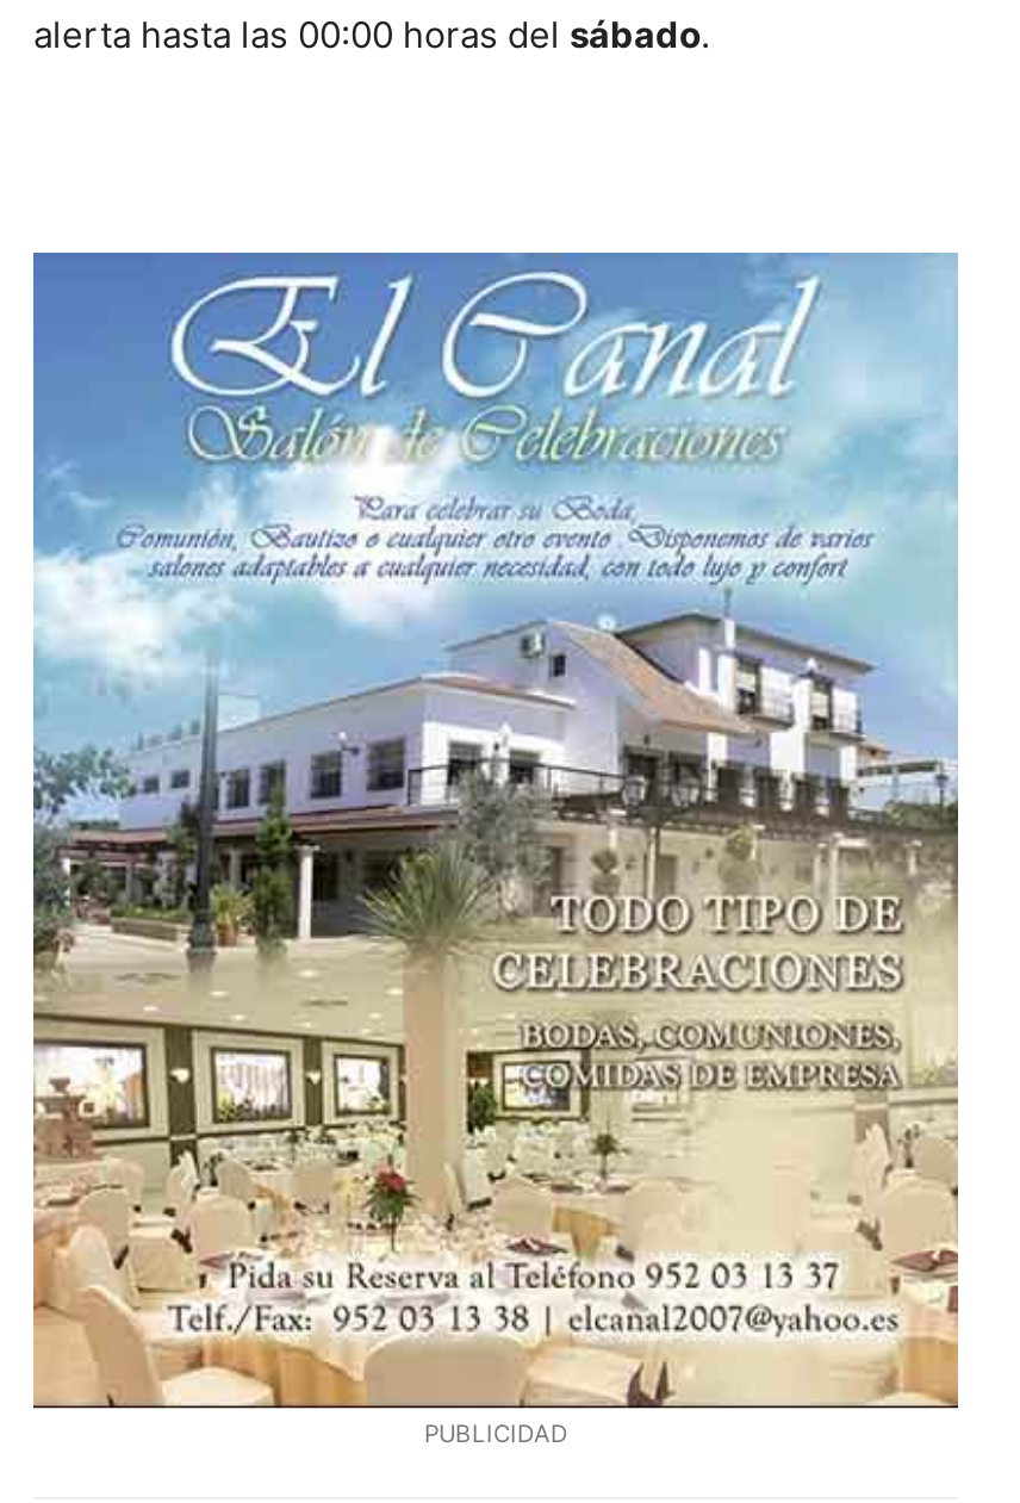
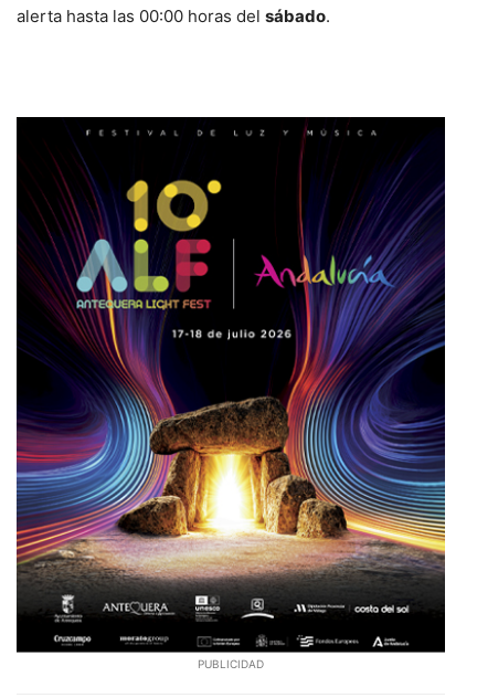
[31,250,960,1409] [image] -> [15,116,446,653] [image]

